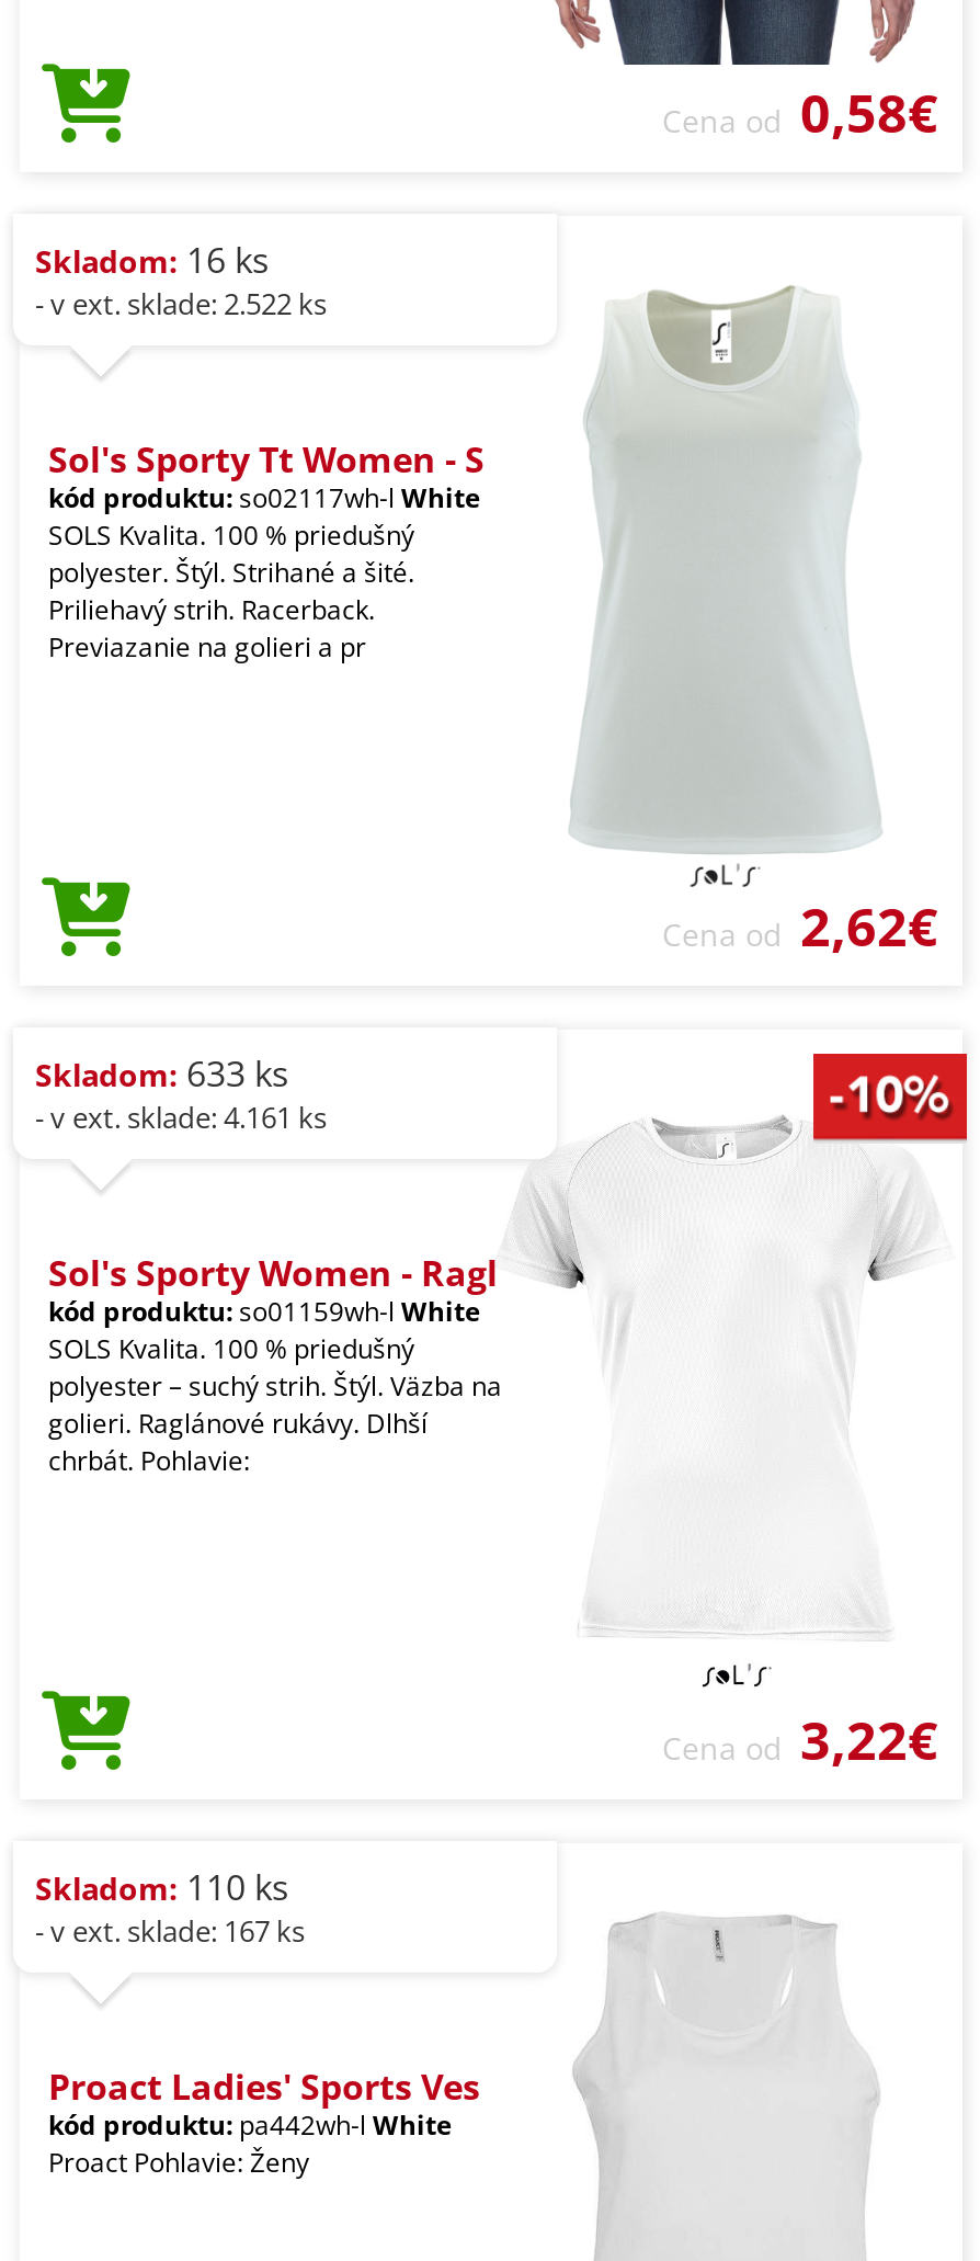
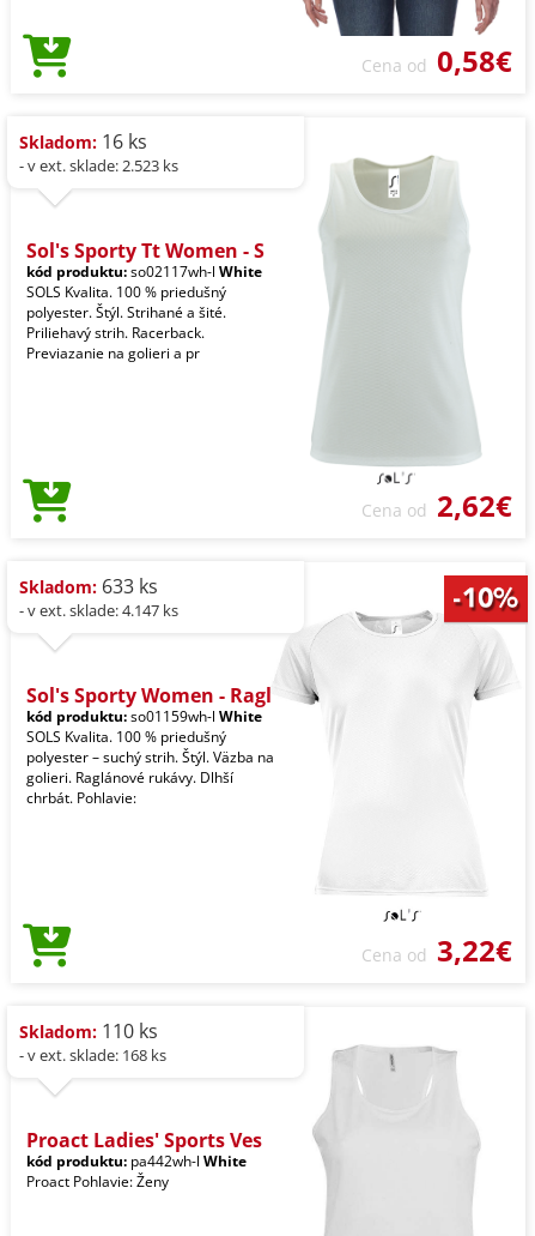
[35,284,327,323] - v ext. sklade: 2.522 ks -> [19,155,178,177] - v ext. sklade: 2.523 ks
[35,1097,327,1137] - v ext. sklade: 4.161 ks -> [19,600,178,621] - v ext. sklade: 4.147 ks
[35,1911,305,1950] - v ext. sklade: 167 ks -> [19,1045,166,1066] - v ext. sklade: 168 ks

